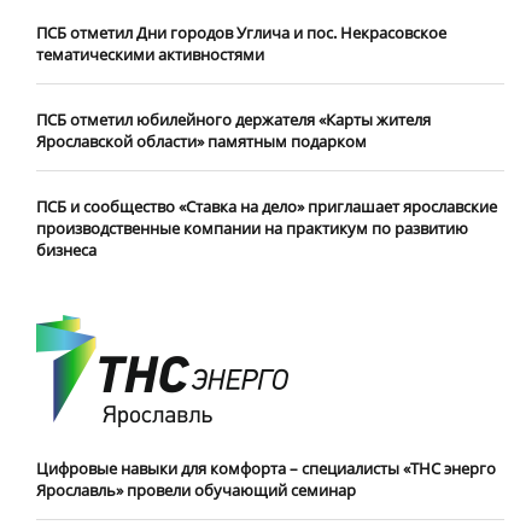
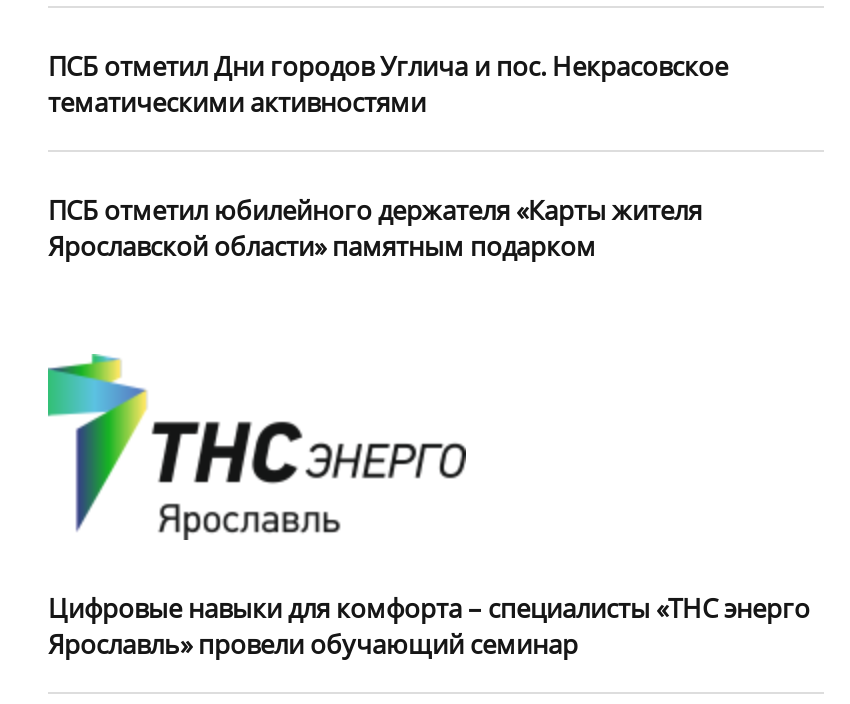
[36,195,497,260] ПСБ и сообщество «Ставка на дело» приглашает ярославские | производственные компании на практикум по развитию | бизнеса -> none

